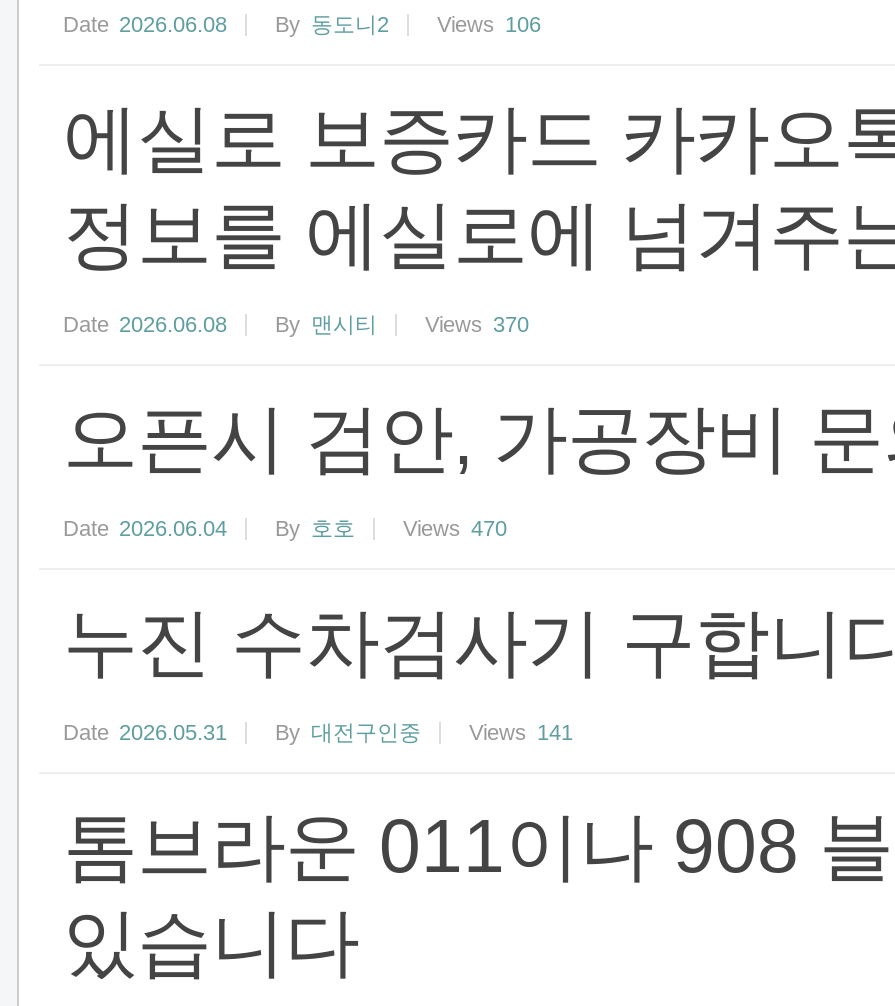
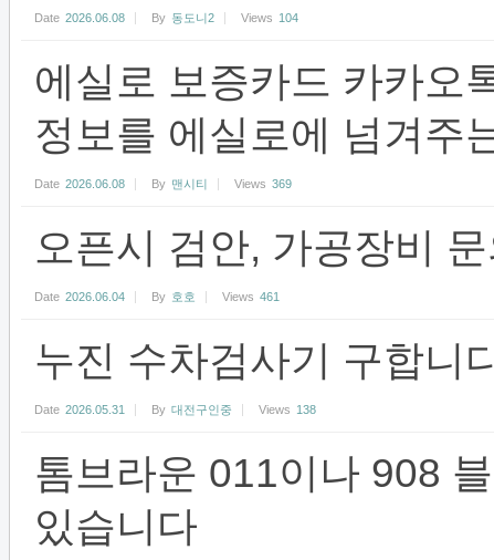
[63,12,541,36] Date 2026.06.08 By 동도니2 Views 106 -> [34,11,298,24] Date 2026.06.08 By 동도니2 Views 104
[63,312,529,336] Date 2026.06.08 By 맨시티 Views 370 -> [34,177,292,190] Date 2026.06.08 By 맨시티 Views 369
[63,516,507,540] Date 2026.06.04 By 호호 Views 470 -> [34,290,280,303] Date 2026.06.04 By 호호 Views 461
[63,720,573,744] Date 2026.05.31 By 대전구인중 Views 141 -> [34,403,316,416] Date 2026.05.31 By 대전구인중 Views 138

